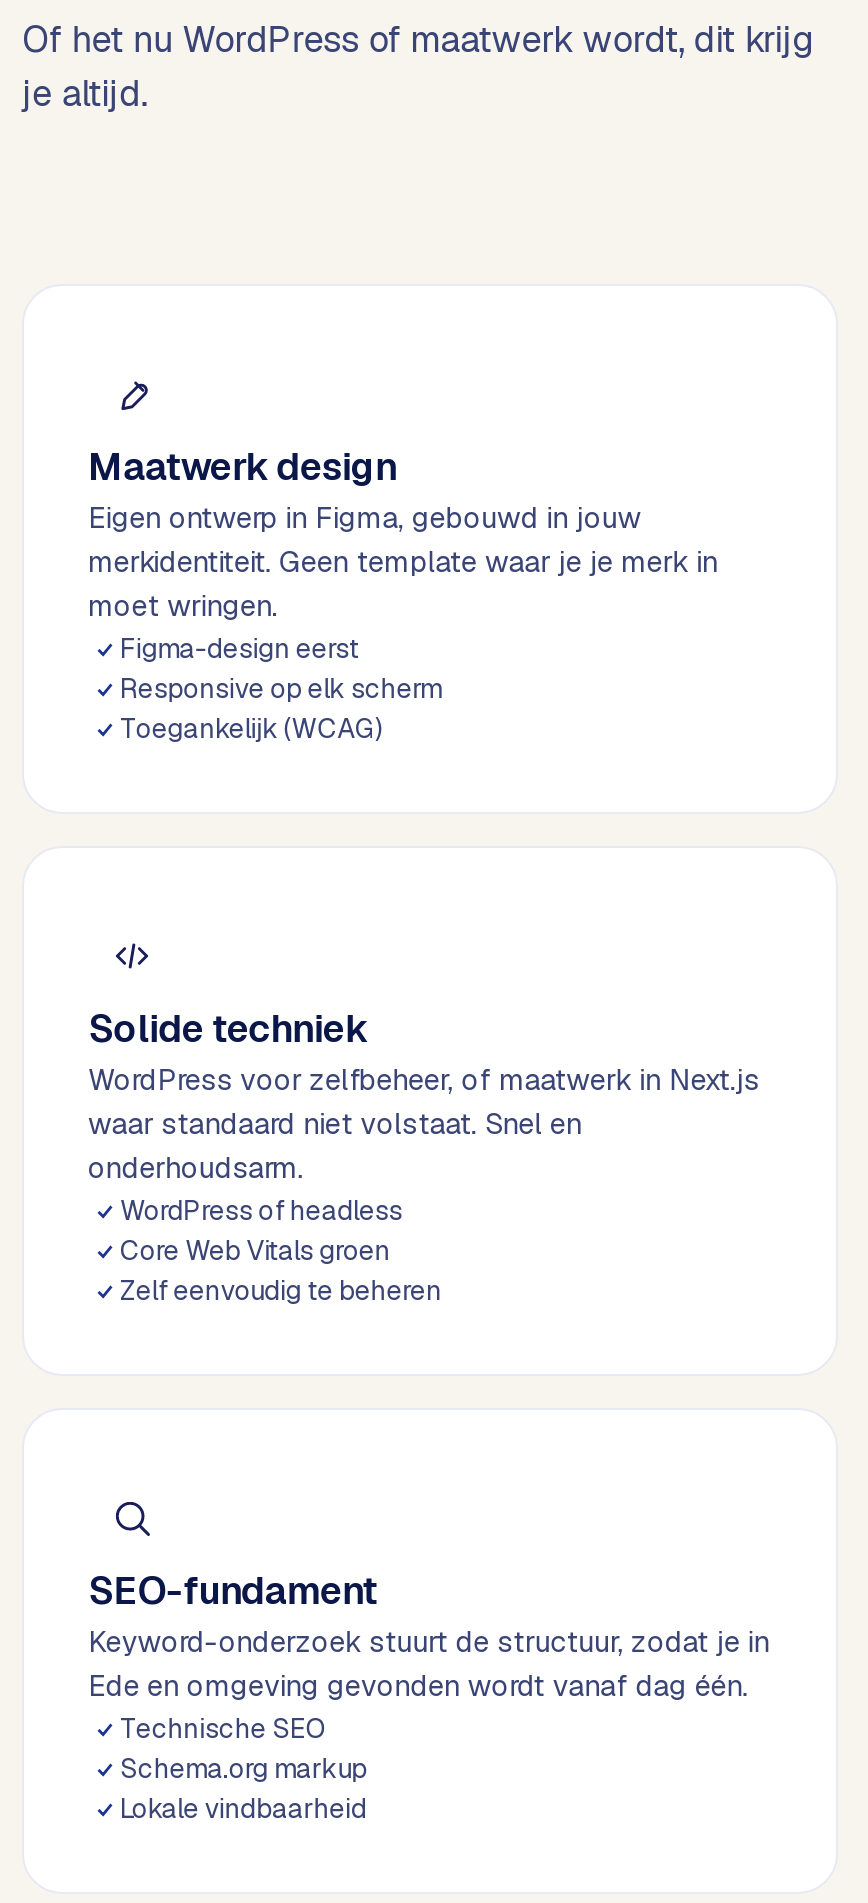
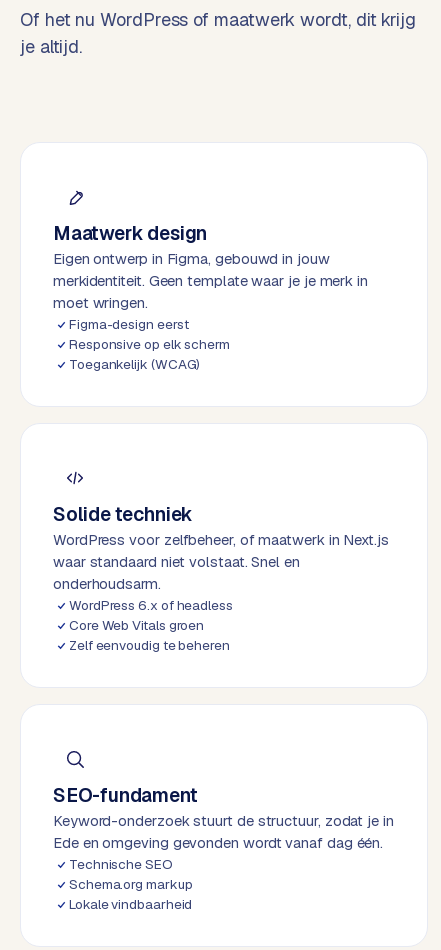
[120,1193,402,1229] WordPress of headless -> [69,596,233,614] WordPress 6.x of headless

